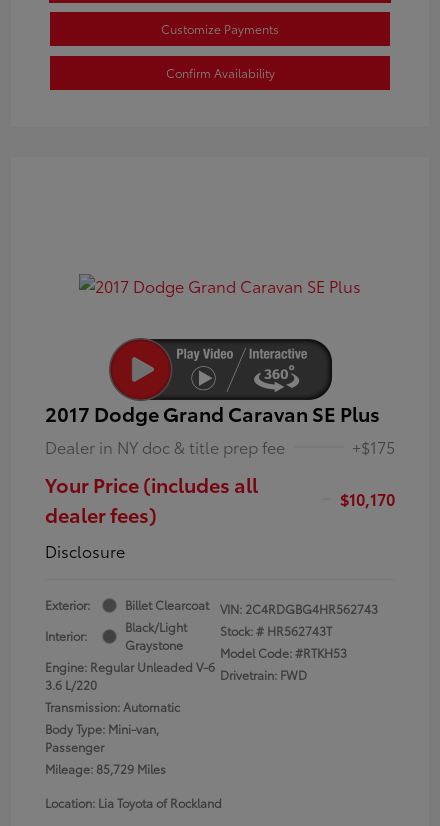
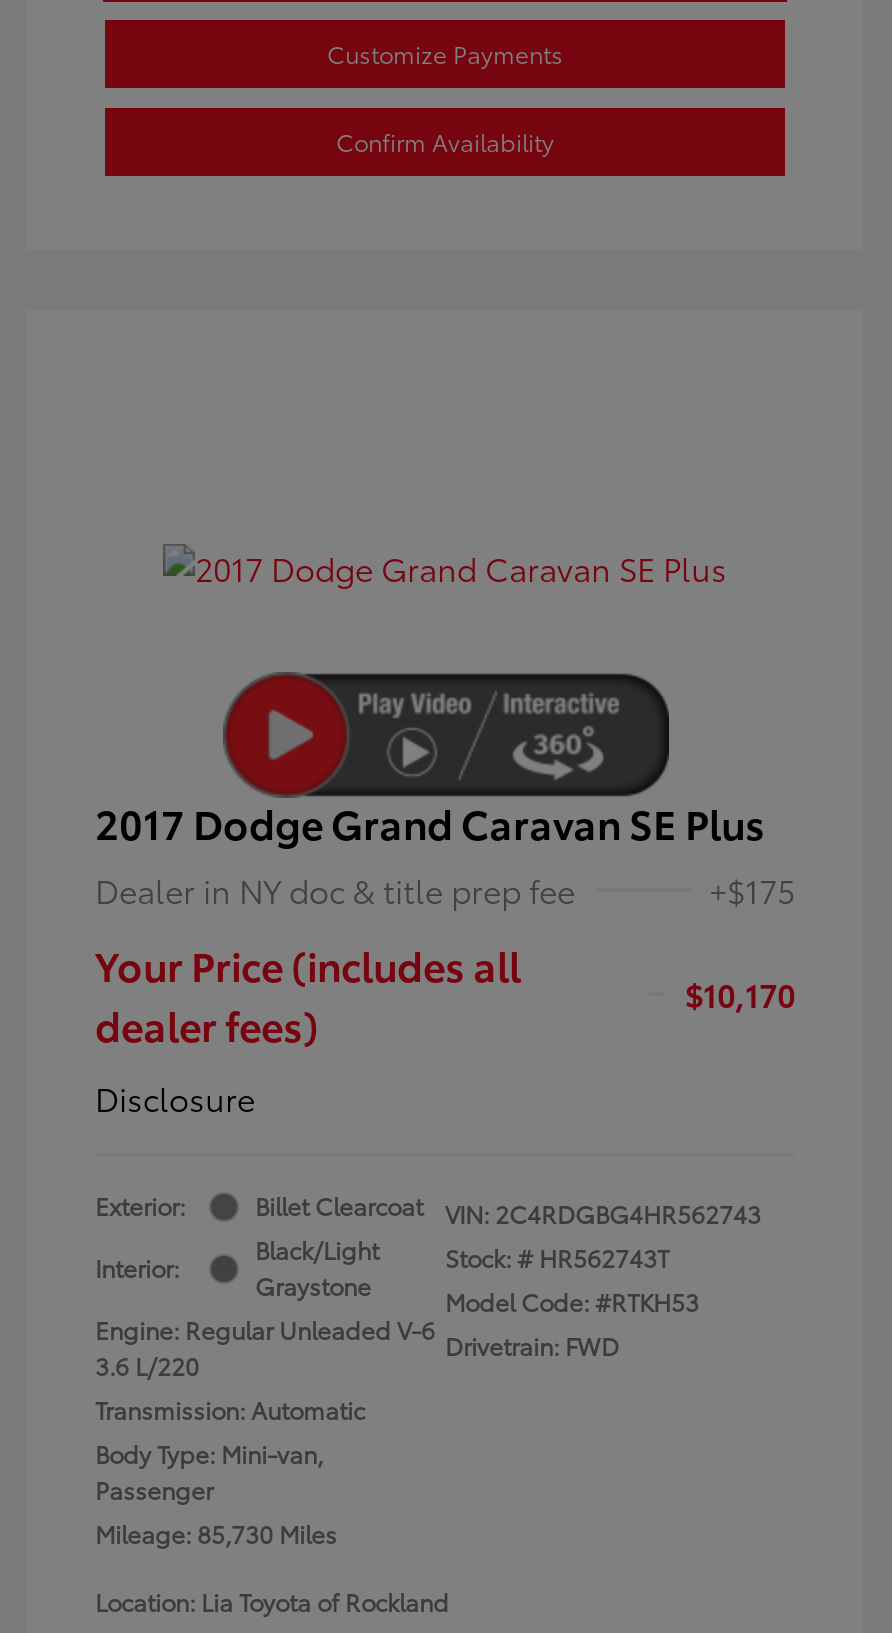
[45,760,166,777] Mileage: 85,729 Miles -> [95,1516,337,1550] Mileage: 85,730 Miles

